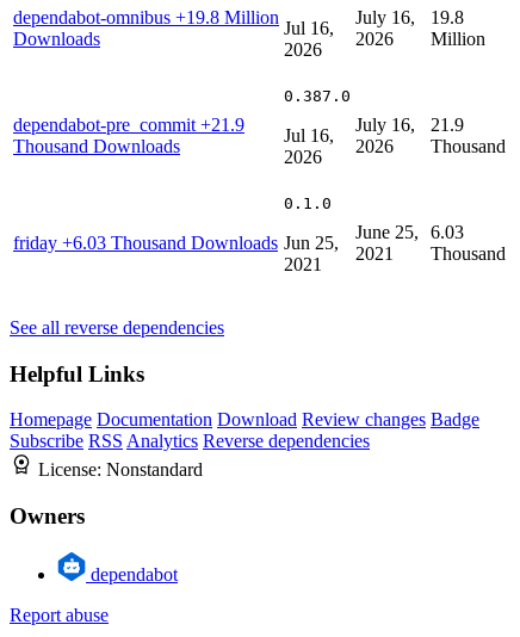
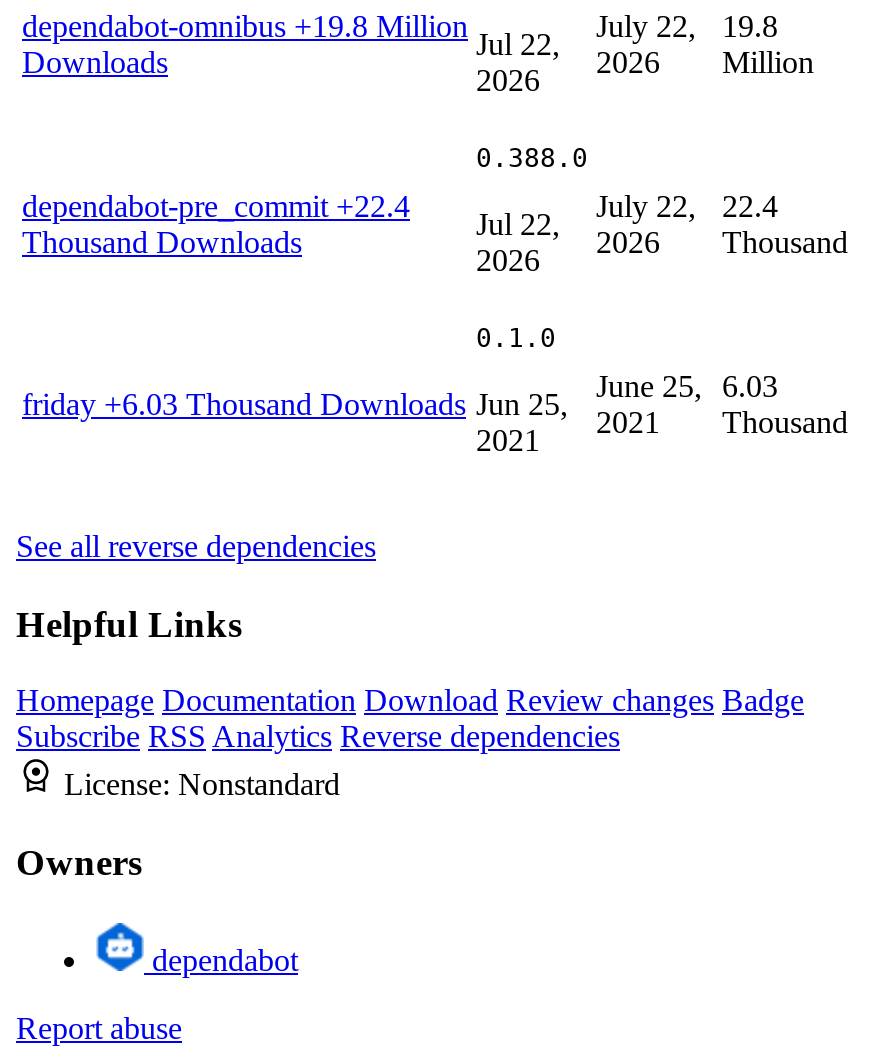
[355,7,464,27] July 16, 19.8 -> [596,9,778,43] July 22, 19.8
[284,18,334,38] Jul 16, -> [476,27,560,61] Jul 22,
[284,87,351,105] 0.387.0 -> [476,143,588,173] 0.388.0
[13,114,244,135] dependabot-pre_commit +21.9 -> [22,189,410,223] dependabot-pre_commit +22.4
[355,114,415,135] July 16, -> [596,189,696,223] July 22,
[431,114,464,135] 21.9 -> [722,189,778,223] 22.4
[284,125,334,145] Jul 16, -> [476,207,560,241] Jul 22,

